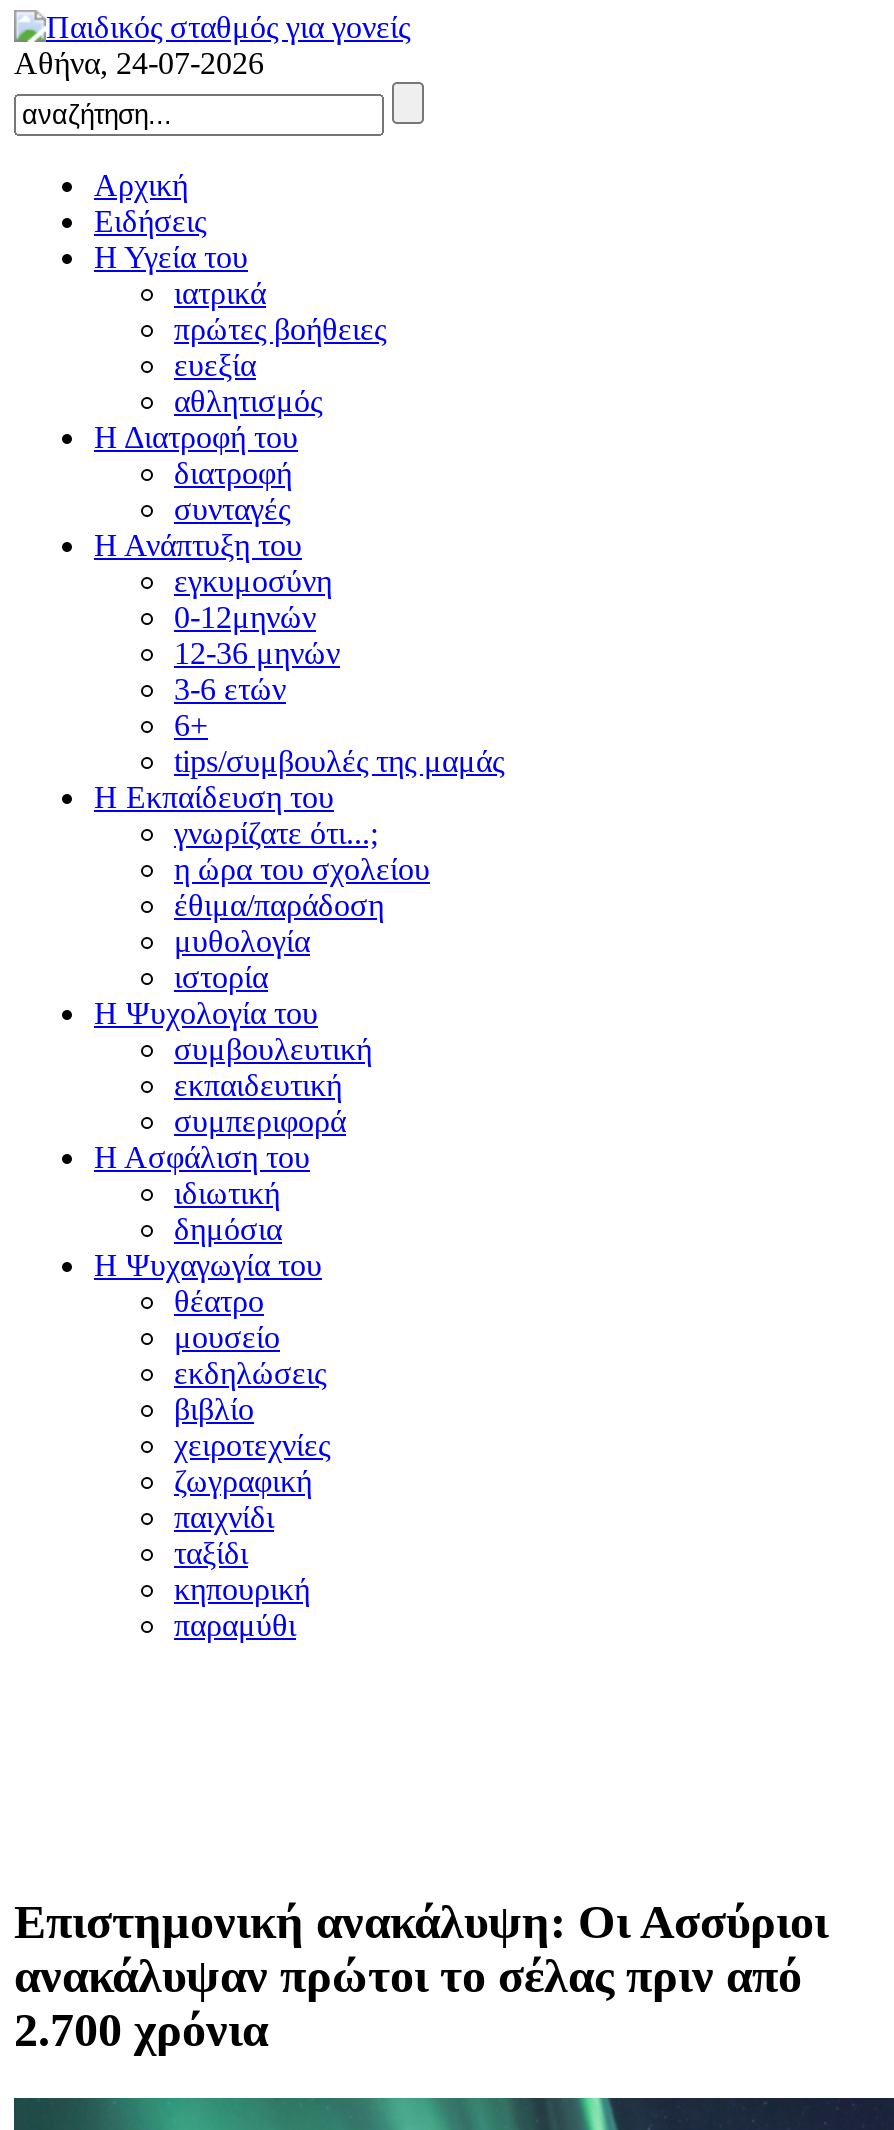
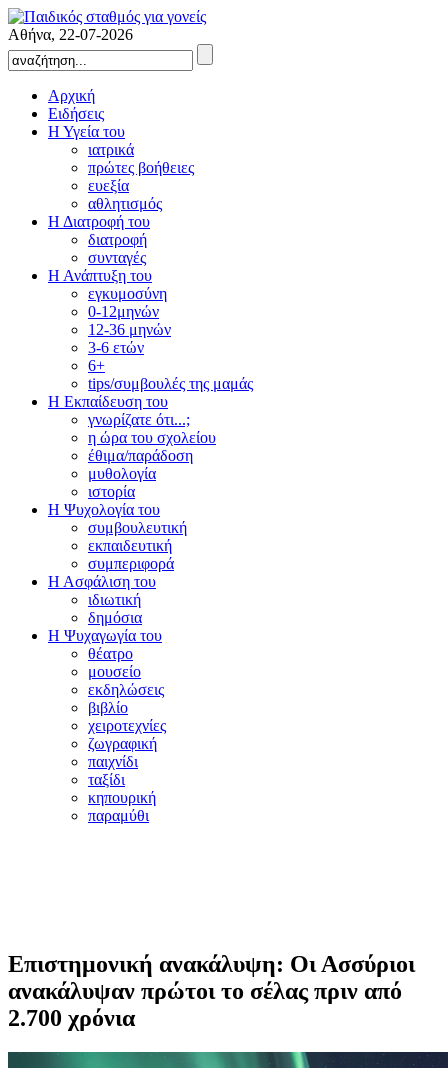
[14,46,264,80] Αθήνα, 24-07-2026 -> [8,26,133,43] Αθήνα, 22-07-2026

